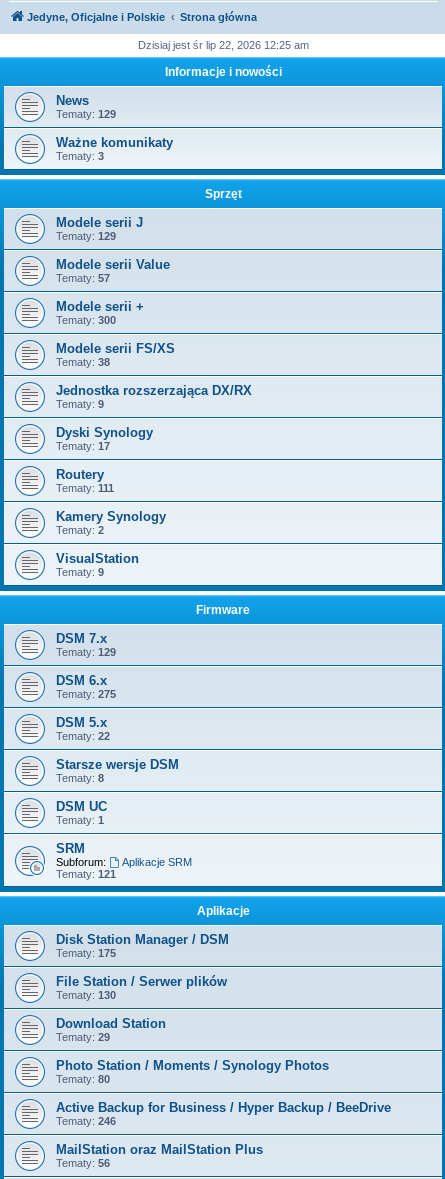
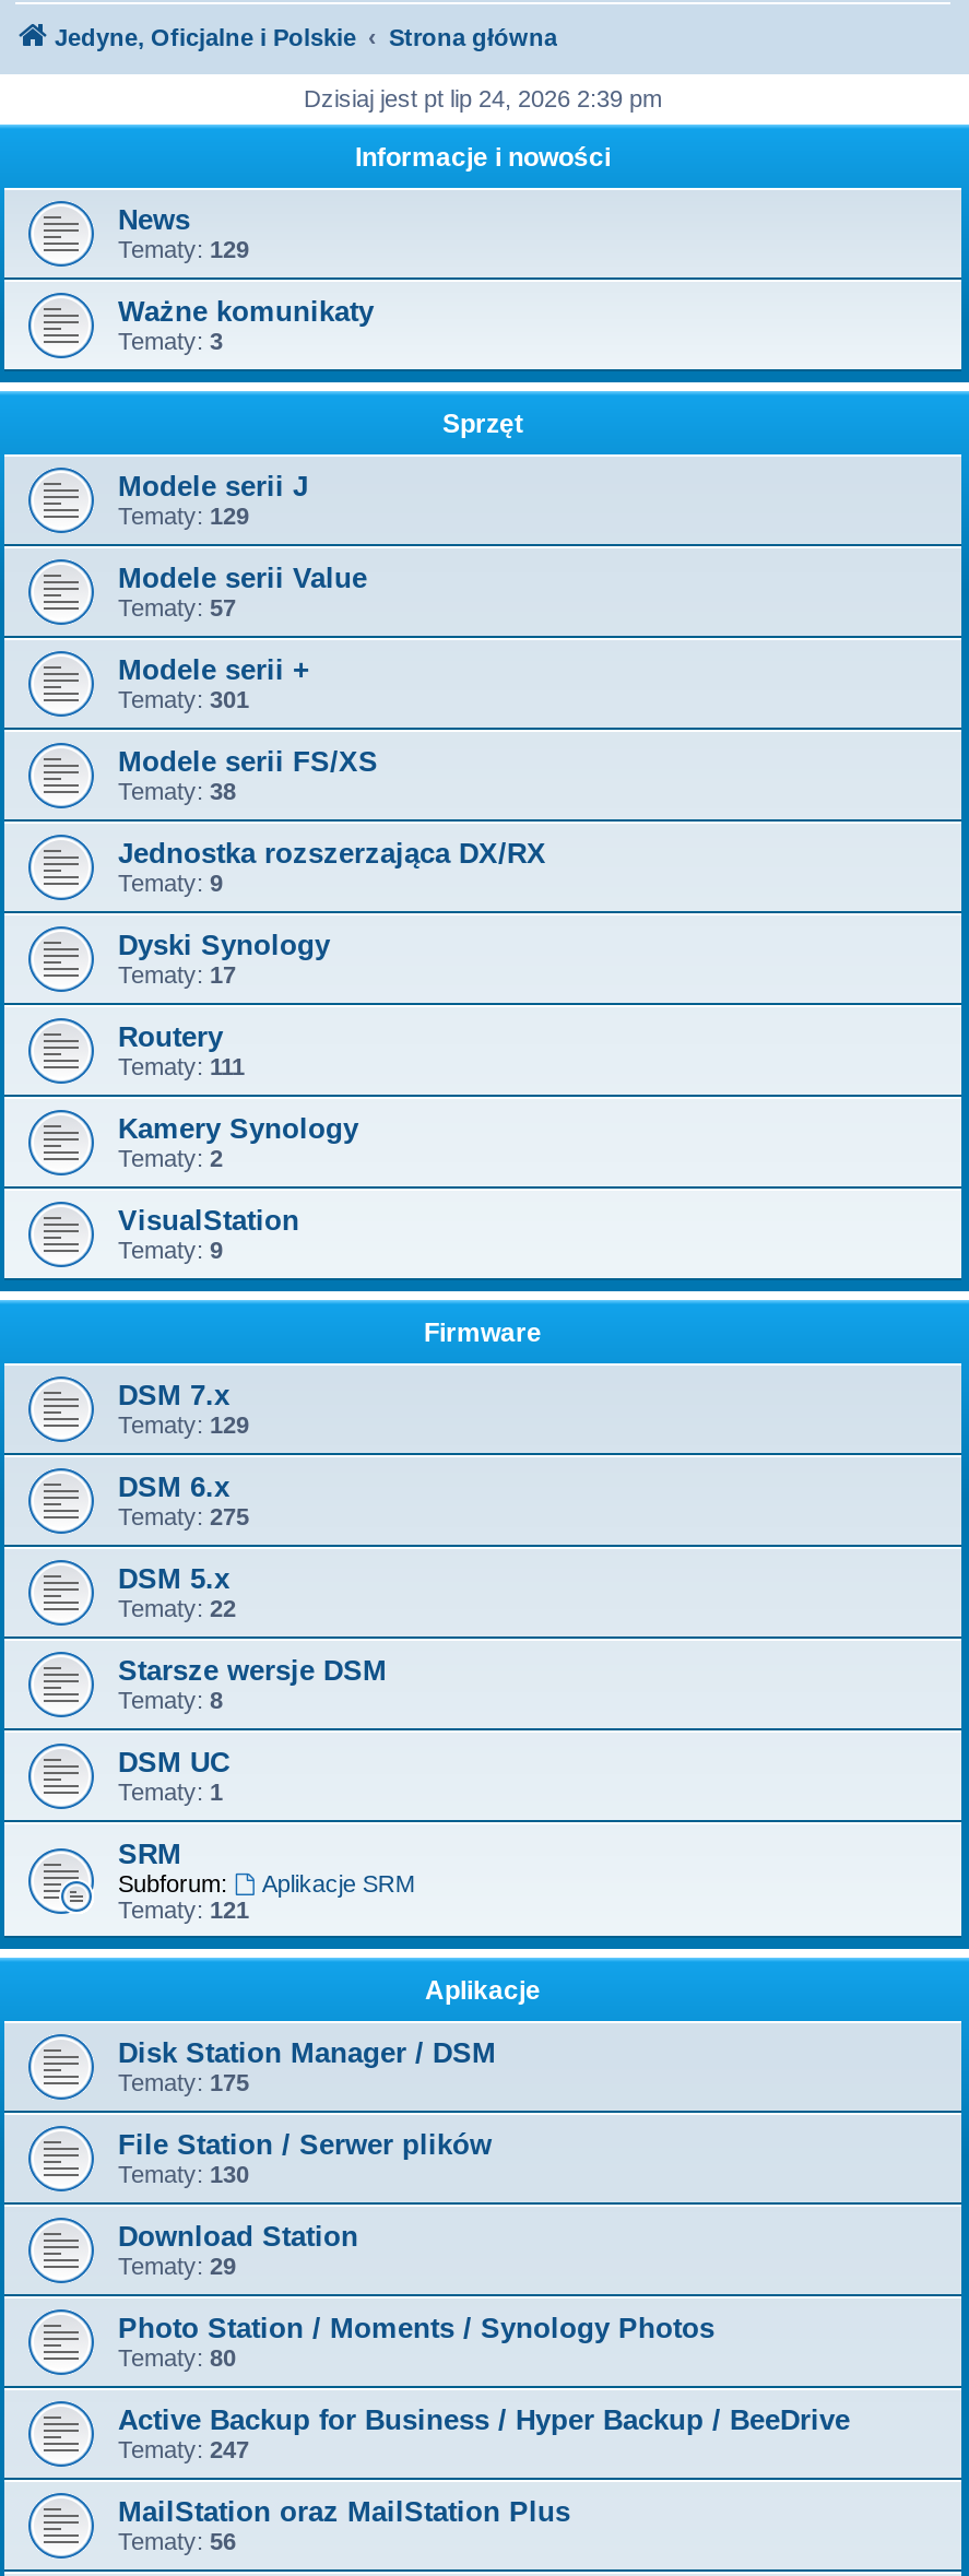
[137,39,308,51] Dzisiaj jest śr lip 22, 2026 12:25 am -> [304,85,662,111] Dzisiaj jest pt lip 24, 2026 2:39 pm
[56,314,116,326] Tematy: 300 -> [118,686,249,712] Tematy: 301
[56,1115,116,1127] Tematy: 246 -> [118,2436,249,2462] Tematy: 247

